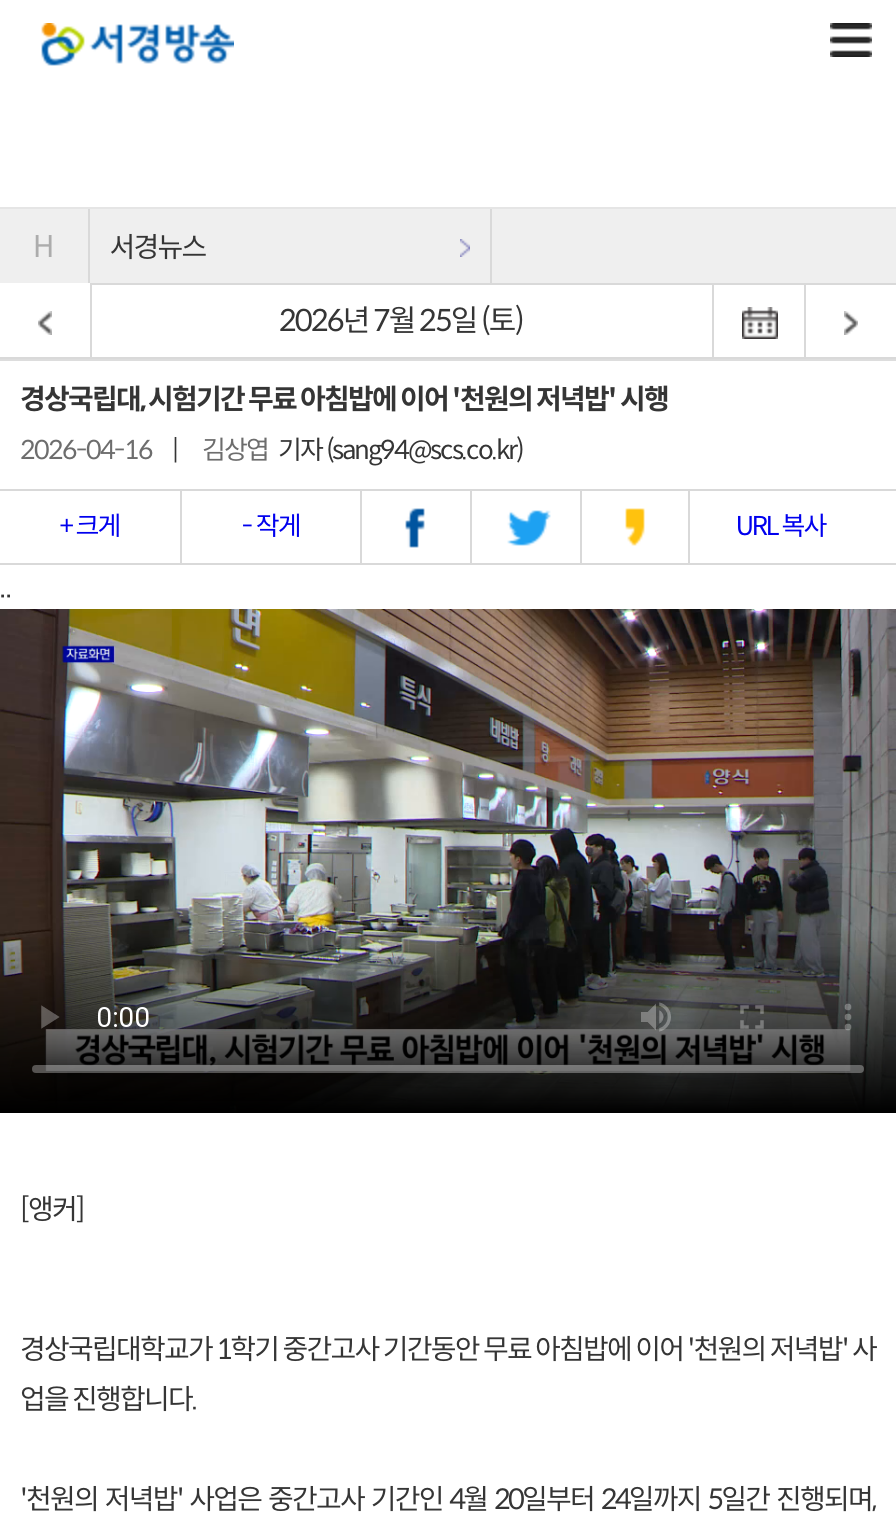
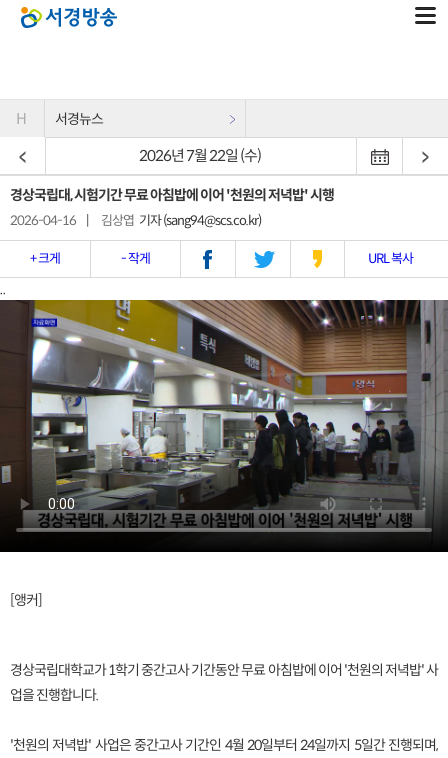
[279,302,523,340] 2026년 7월 25일 (토) -> [139,146,261,165] 2026년 7월 22일 (수)

